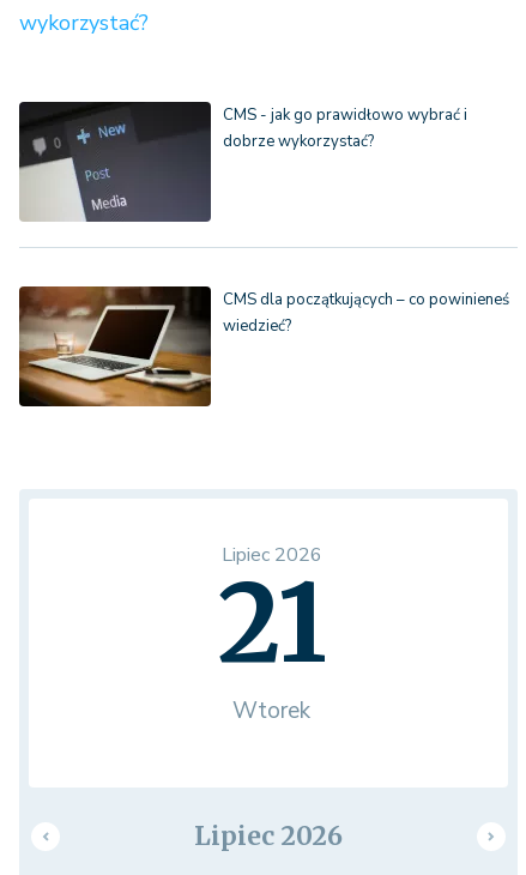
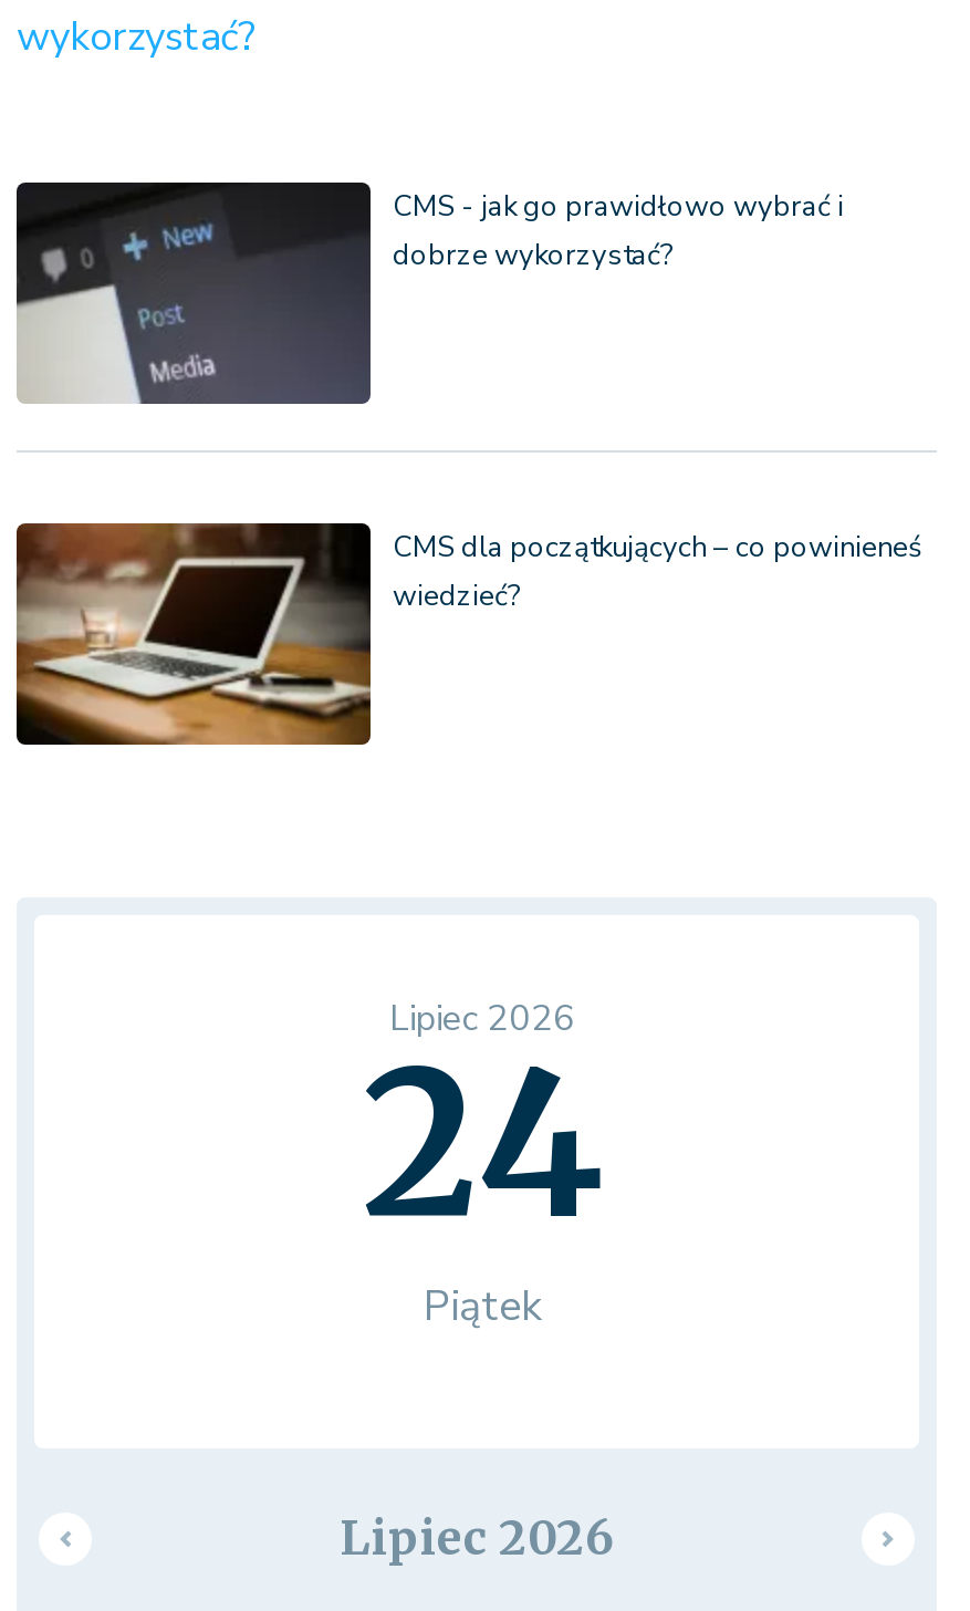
[216,555,327,727] 21 | Wtorek -> [362,1019,603,1336] 24 | Piątek

